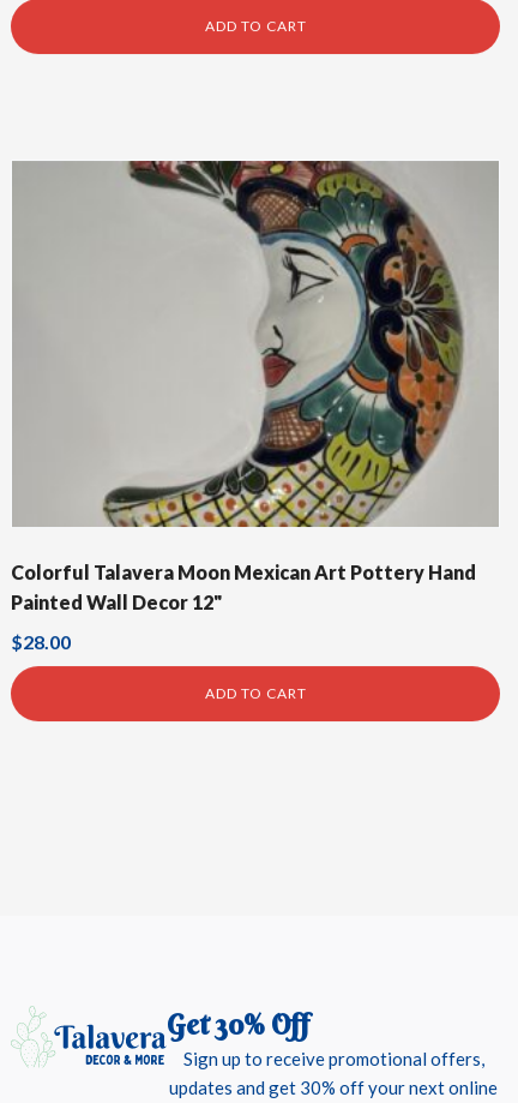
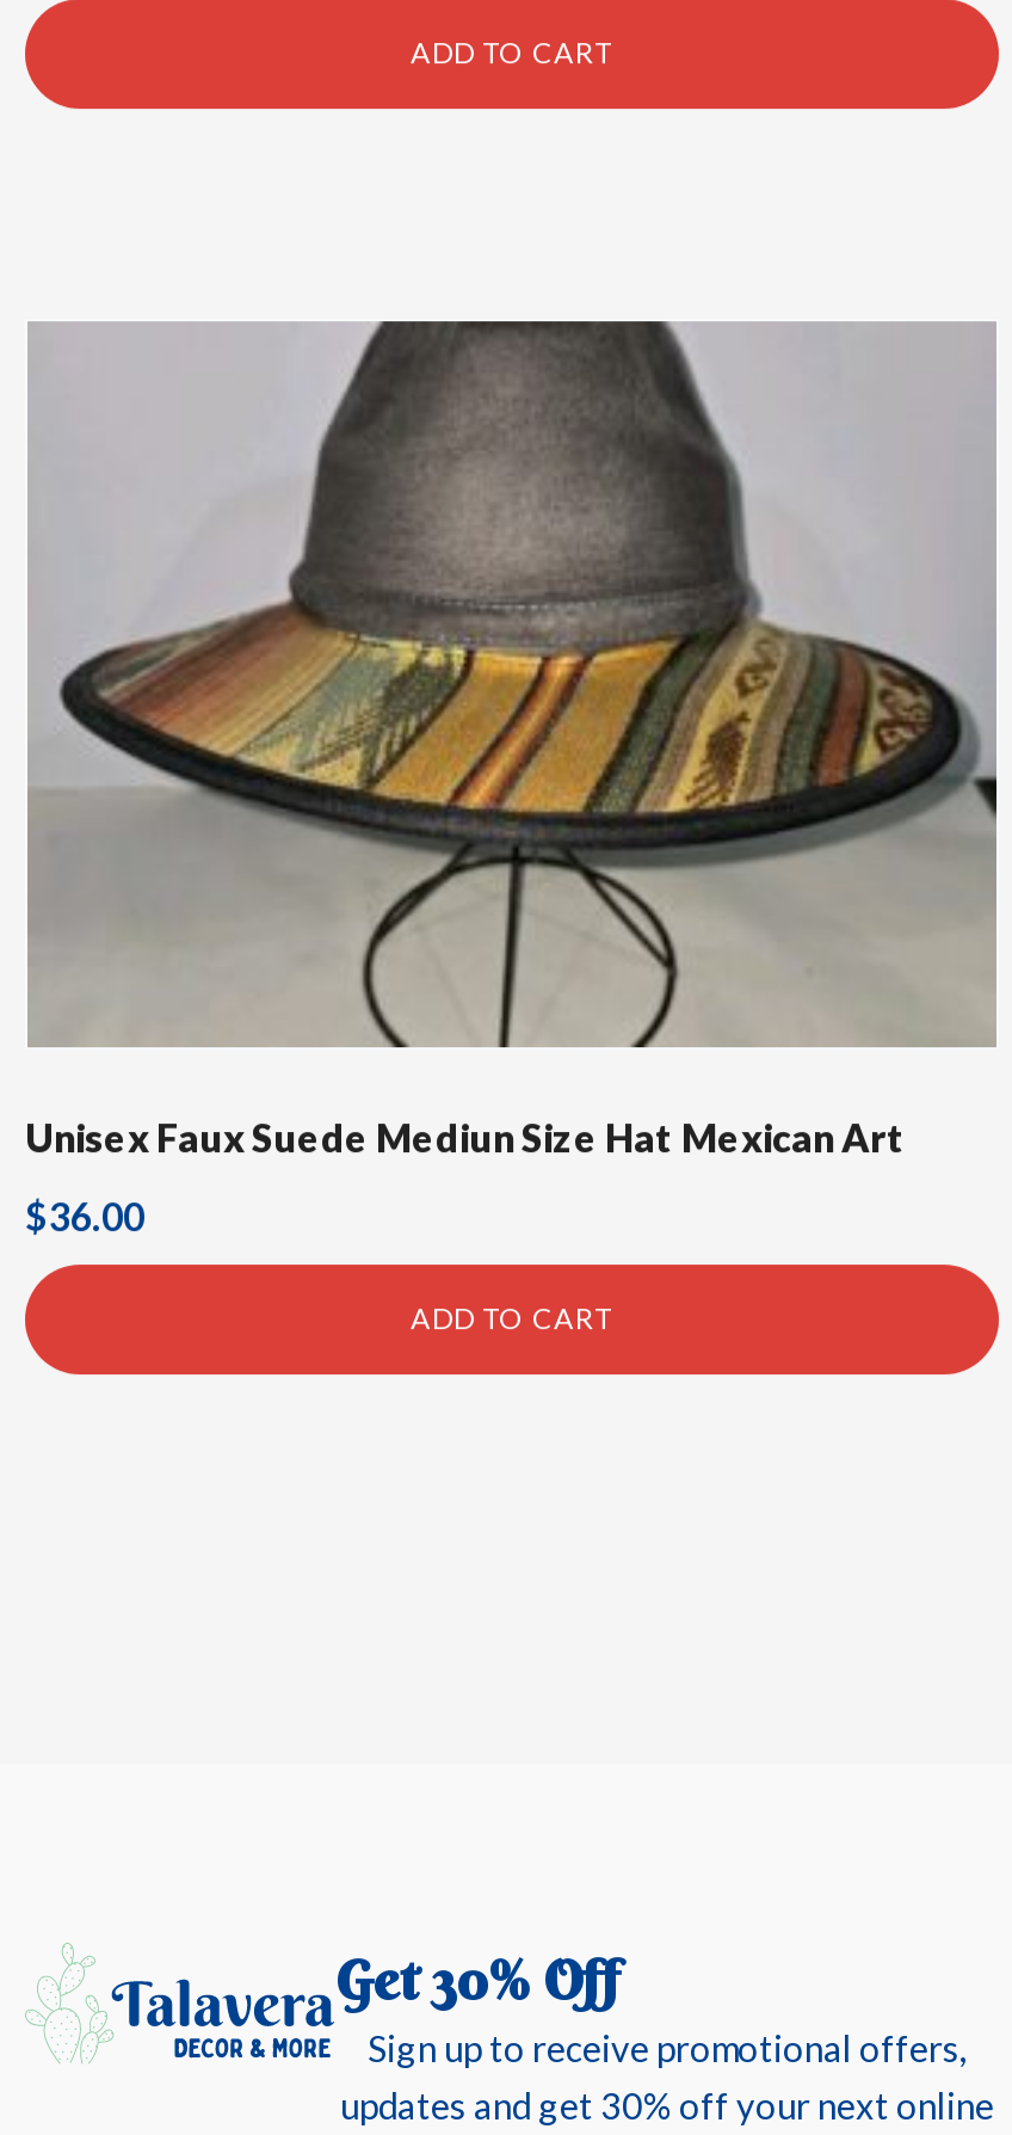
[11,160,496,613] [image] | Colorful Talavera Moon Mexican Art Pottery Hand | Painted Wall Decor 12" -> [25,320,999,1160] [image] | Unisex Faux Suede Mediun Size Hat Mexican Art
[11,630,71,652] $28.00 -> [25,1193,144,1238] $36.00

